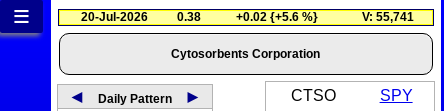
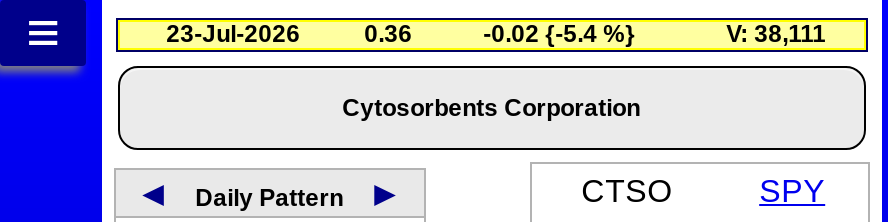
[81,10,414,24] 20-Jul-2026 | 0.38 | +0.02 {+5.6 %} | V: 55,741 -> [166,20,826,48] 23-Jul-2026 | 0.36 | -0.02 {-5.4 %} | V: 38,111

